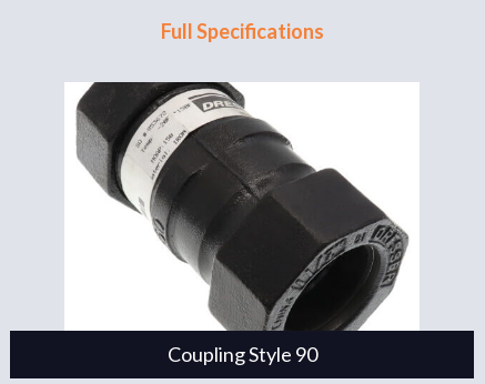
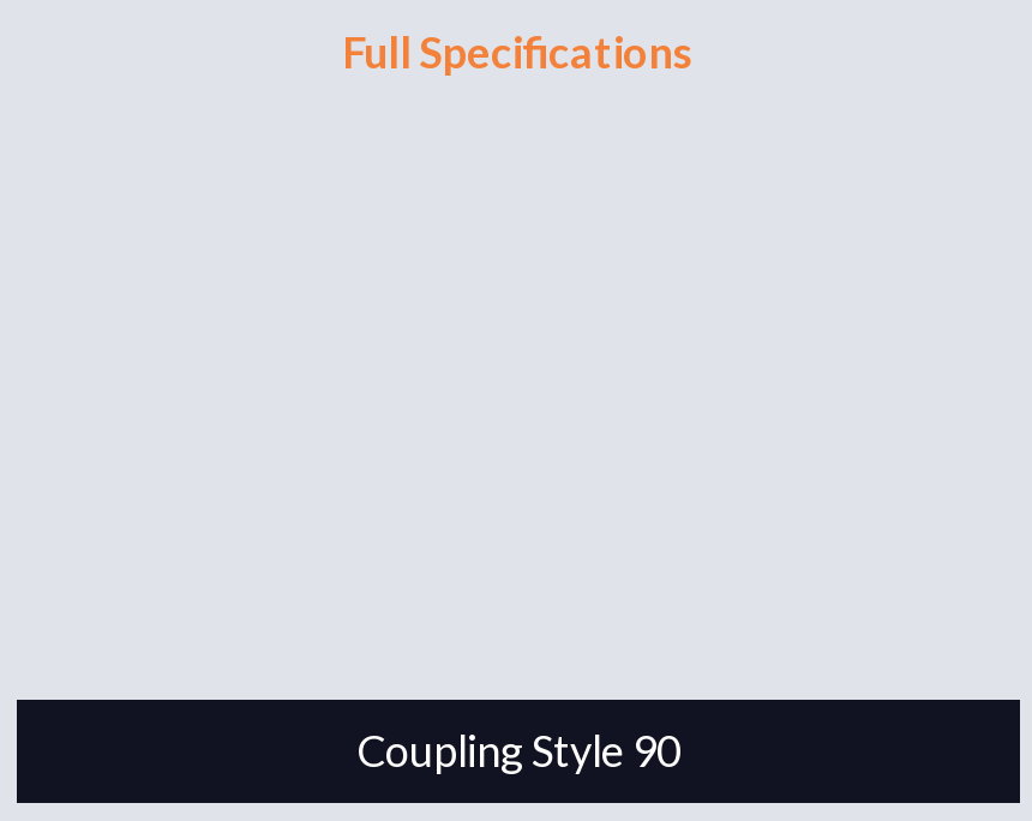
[67,81,417,331] [image] -> none

